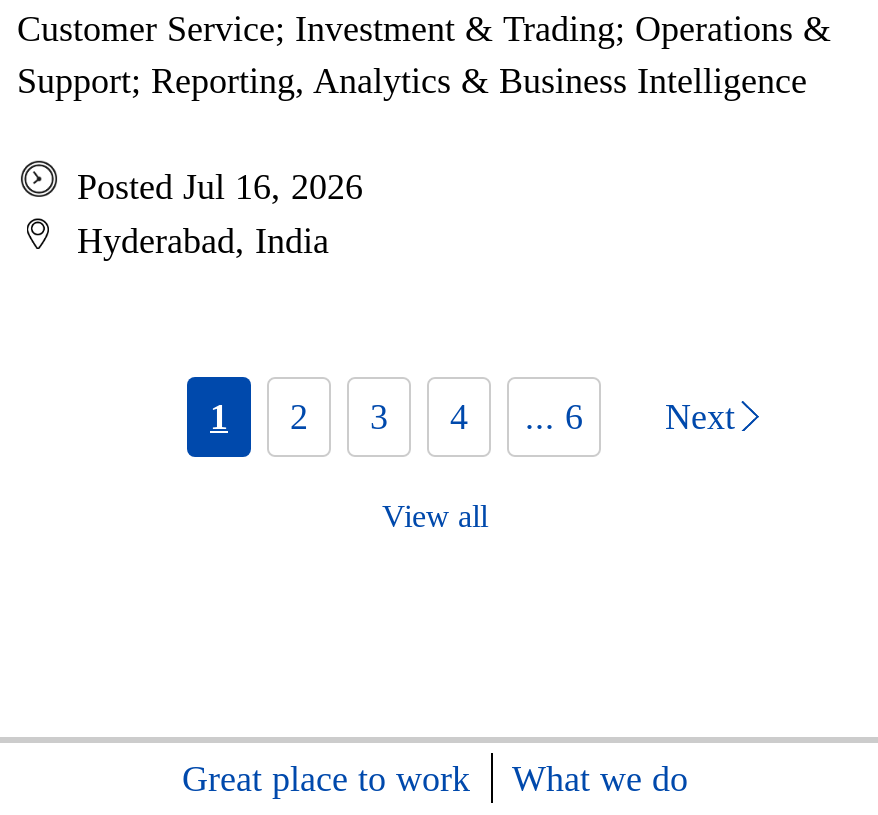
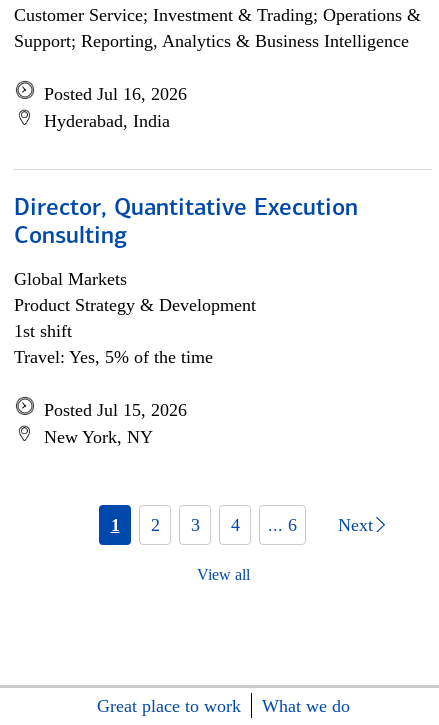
none -> [14,197,358,447] Director, Quantitative Execution | Consulting | Global Markets | Product Strategy & Development | 1st shift | Travel: Yes, 5% of the time | Posted Jul 15, 2026 | New York, NY

